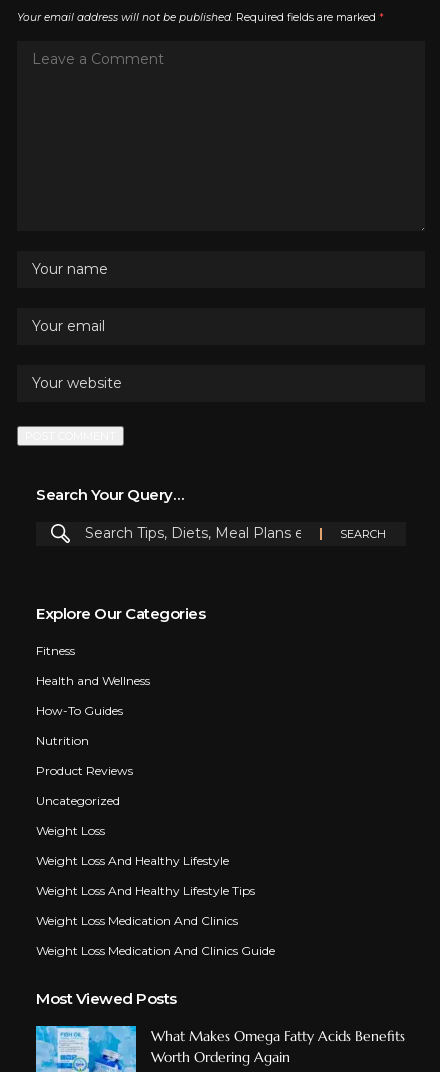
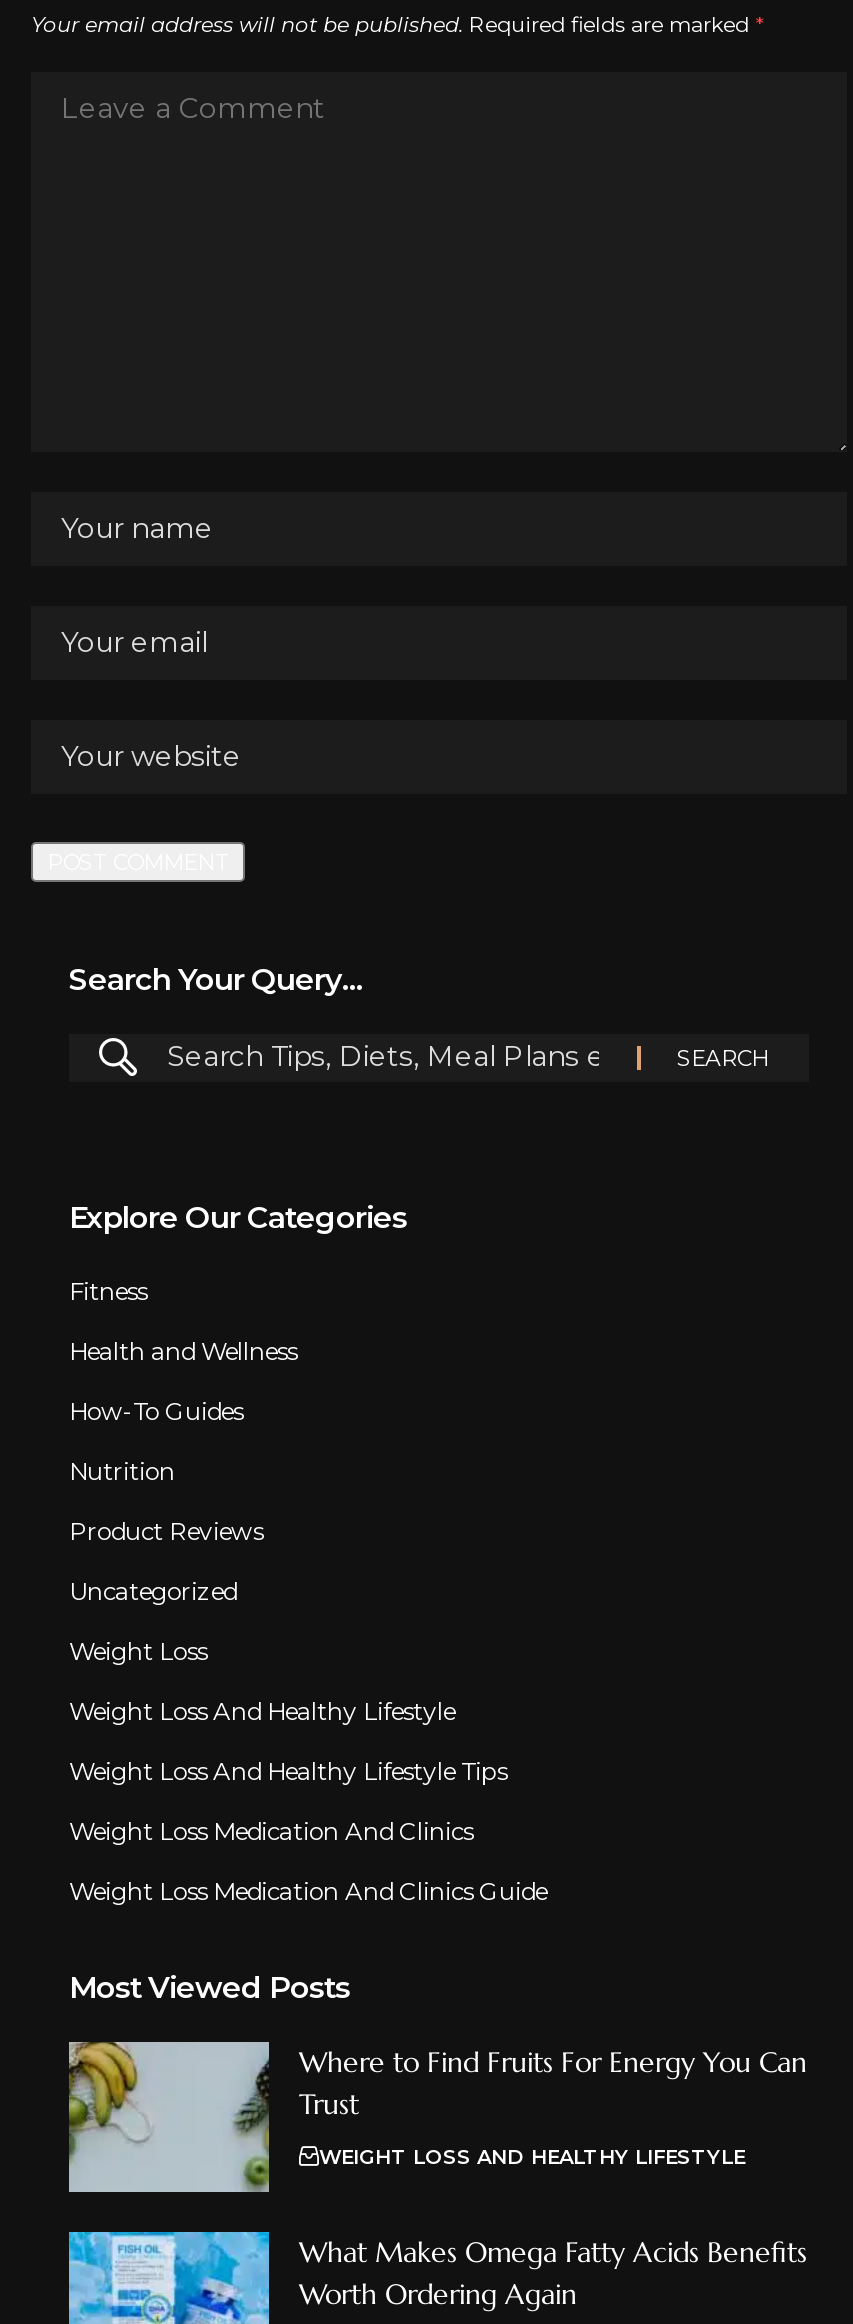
none -> [67,2040,807,2194] [image] | Where to Find Fruits For Energy You Can | Trust | WEIGHT LOSS AND HEALTHY LIFESTYLE

